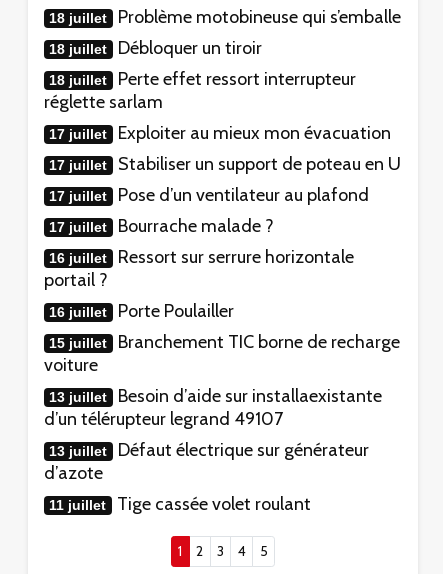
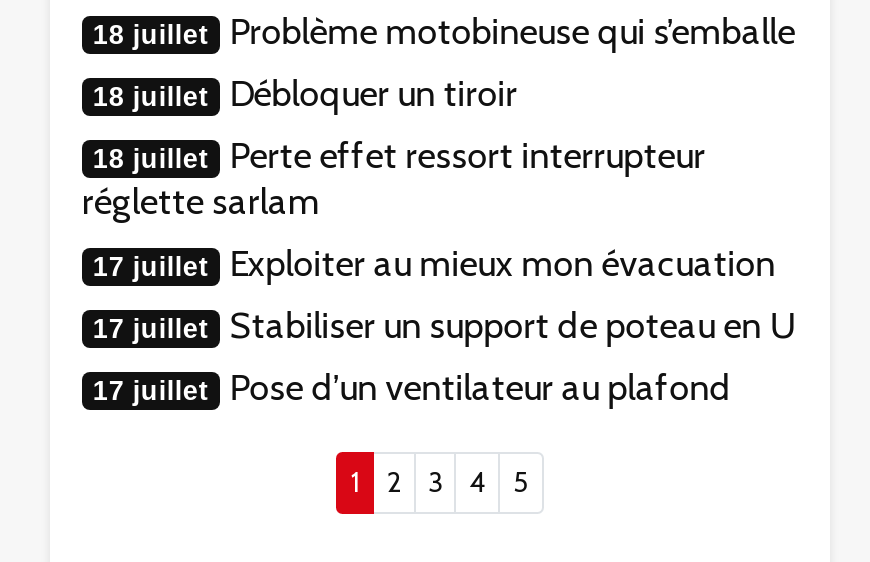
[44,215,400,515] 17 juillet | Bourrache malade ? | 16 juillet | Ressort sur serrure horizontale | portail ? | 16 juillet | Porte Poulailler | 15 juillet | Branchement TIC borne de recharge | voiture | 13 juillet | Besoin d’aide sur installaexistante | d’un télérupteur legrand 49107 | 13 juillet | Défaut électrique sur générateur | d’azote | 11 juillet | Tige cassée volet roulant -> none

